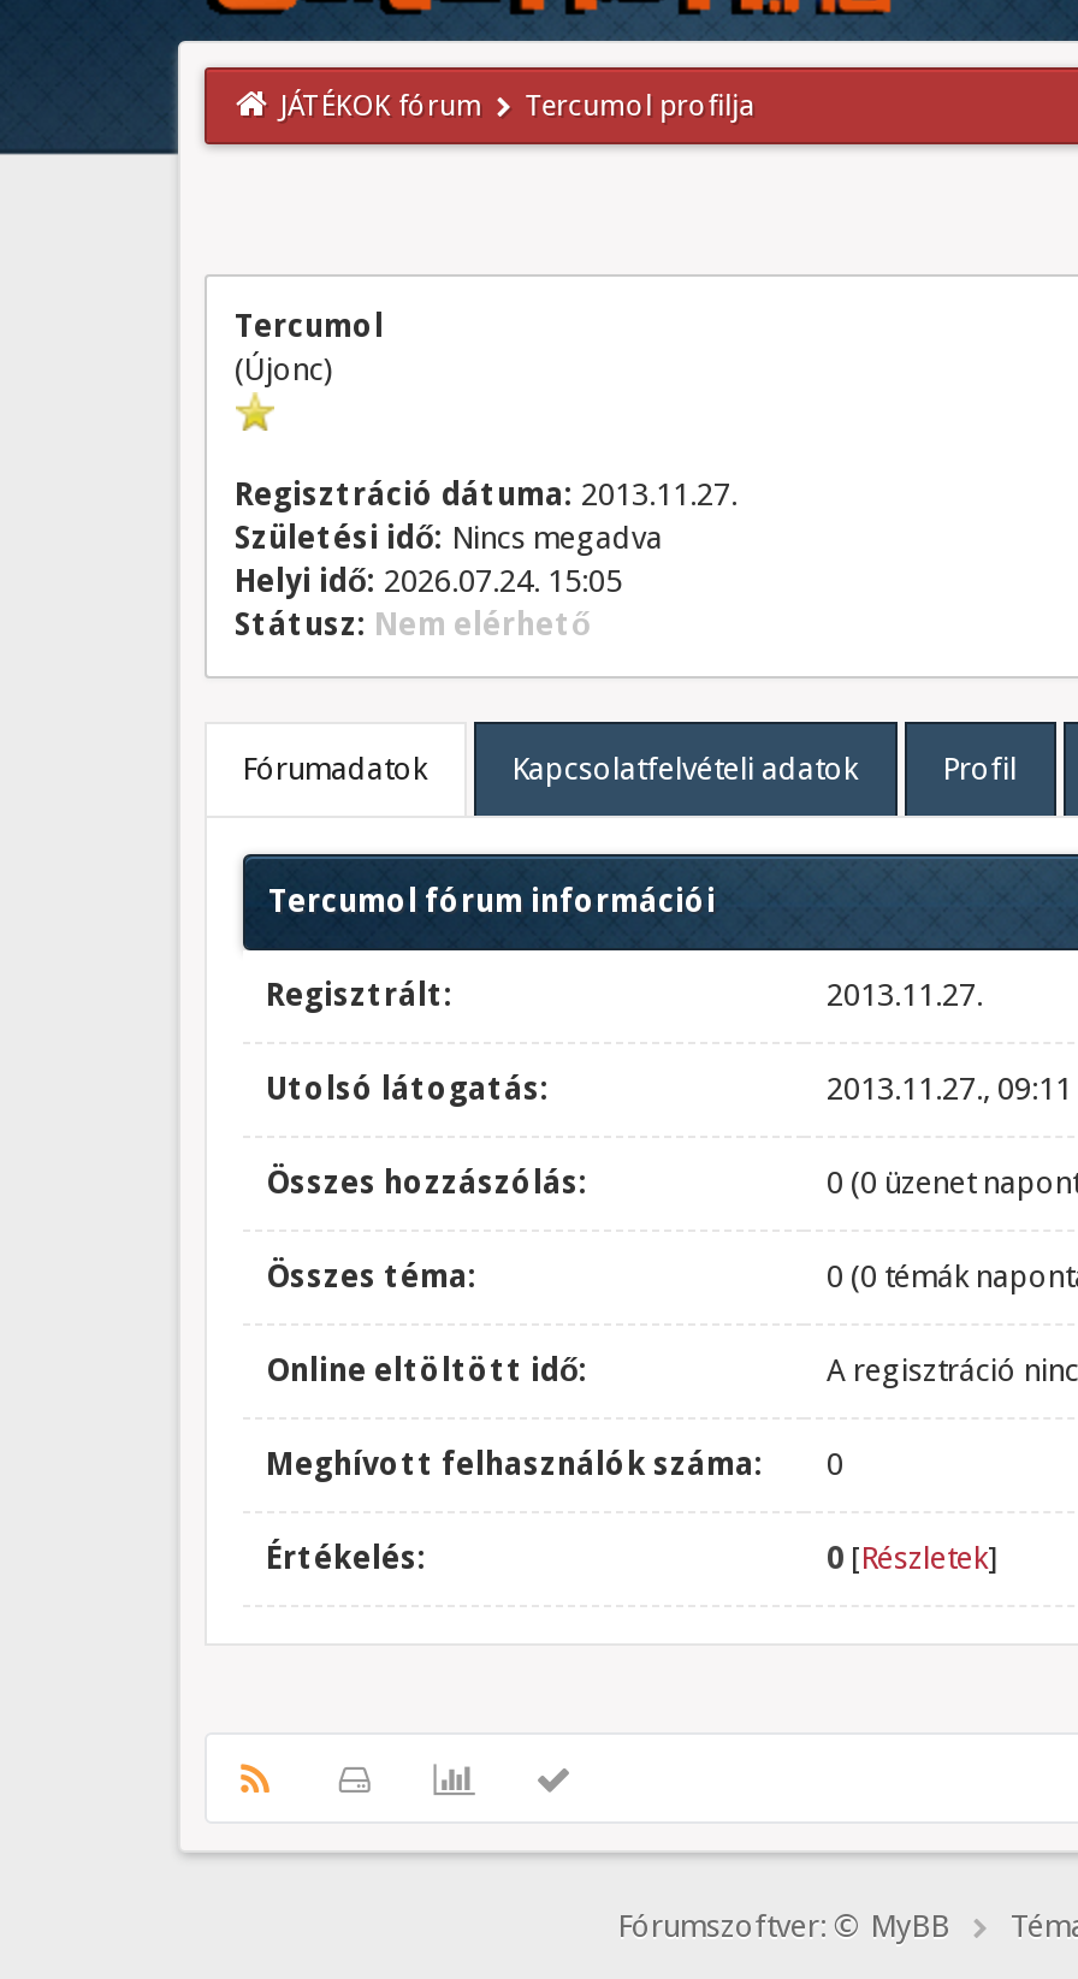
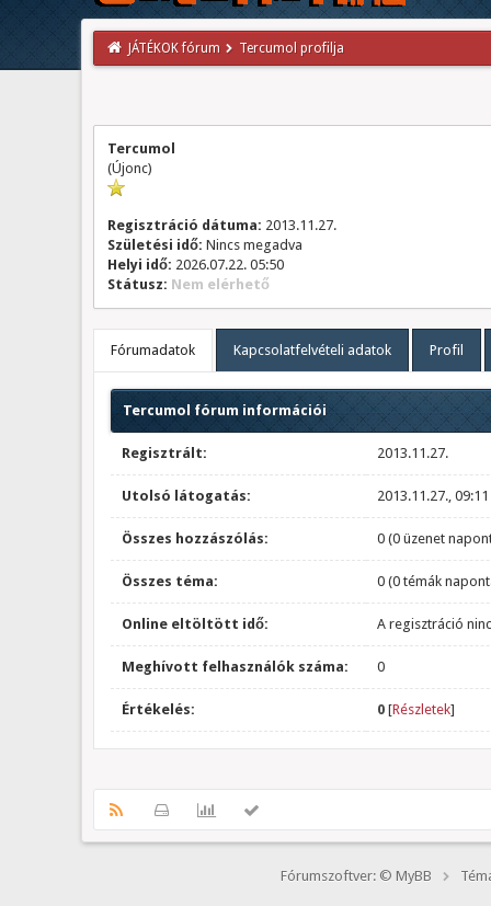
[235,563,622,599] Helyi idő: 2026.07.24. 15:05 -> [107,256,283,273] Helyi idő: 2026.07.22. 05:50

